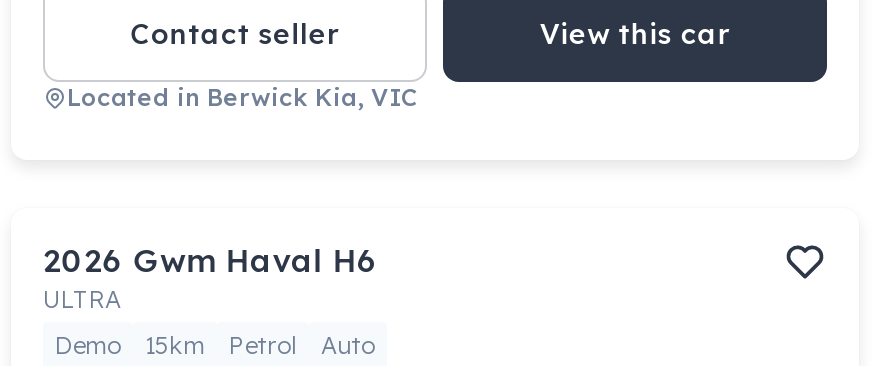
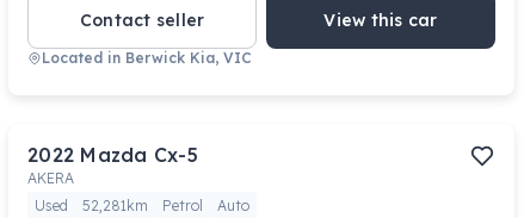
[43,240,378,314] 2026 Gwm Haval H6 | ULTRA -> [27,143,198,187] 2022 Mazda Cx-5 | AKERA
[55,330,205,360] Demo | 15km -> [35,197,148,214] Used | 52,281km

